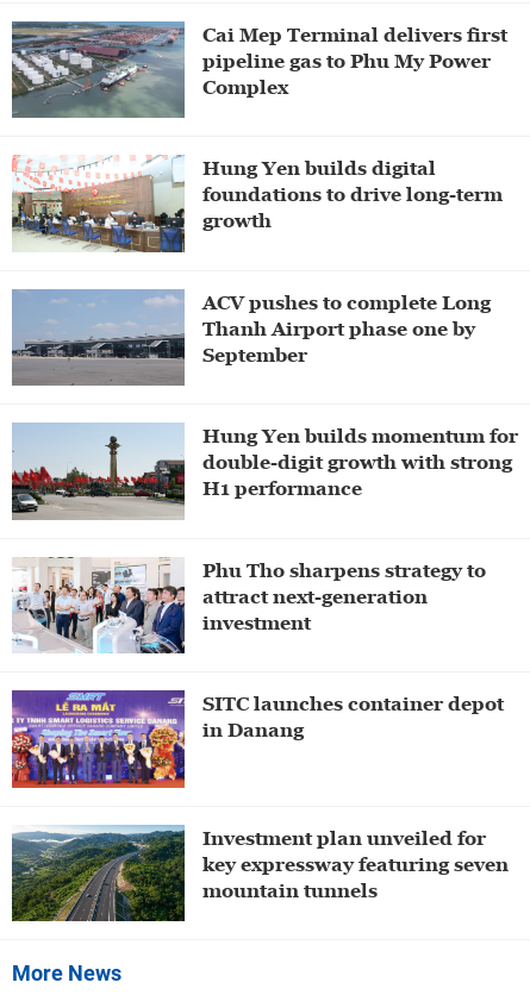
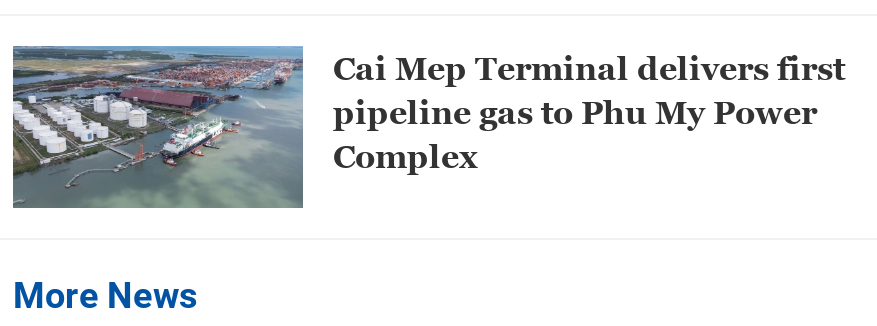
[11,155,503,254] [image] | Hung Yen builds digital | foundations to drive long-term | growth -> none
[11,288,491,387] [image] | ACV pushes to complete Long | Thanh Airport phase one by | September -> none
[11,423,518,521] [image] | Hung Yen builds momentum for | double-digit growth with strong | H1 performance -> none
[12,556,486,655] [image] | Phu Tho sharpens strategy to | attract next-generation | investment -> none
[11,689,504,789] [image] | SITC launches container depot | in Danang -> none
[11,825,509,922] [image] | Investment plan unveiled for | key expressway featuring seven | mountain tunnels -> none

